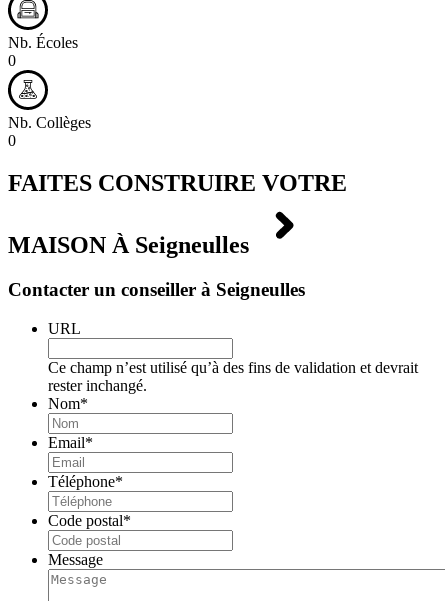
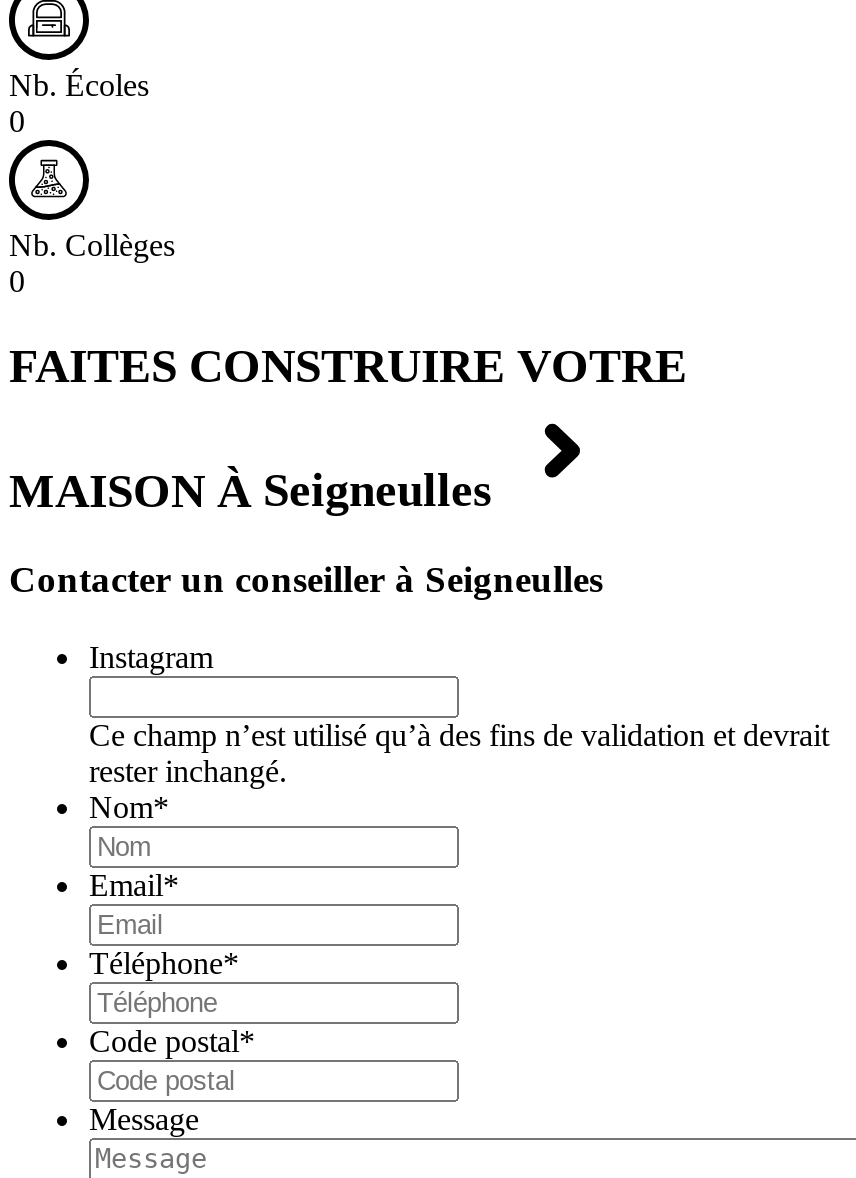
[48,320,81,337] URL -> [89,640,213,674] Instagram

